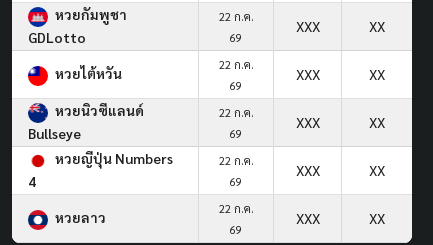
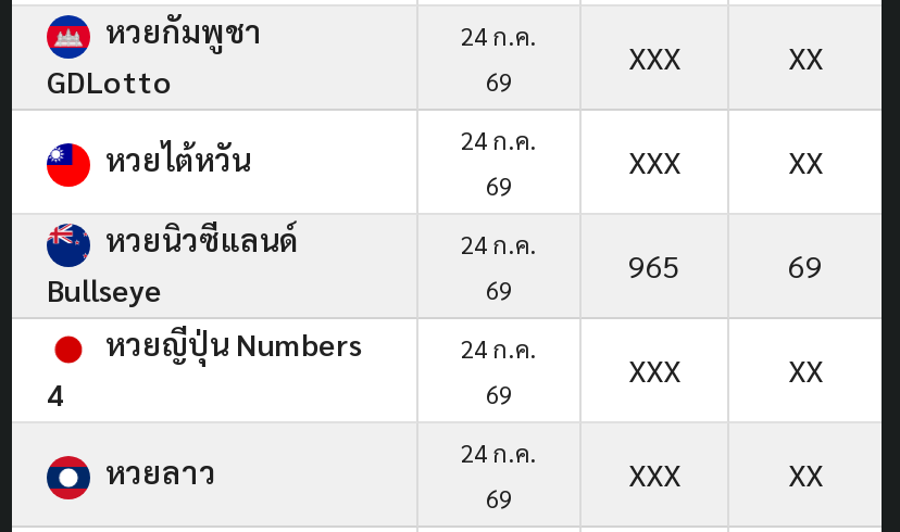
[218,9,253,24] 22 ก.ค. -> [461,19,537,52] 24 ก.ค.
[218,57,253,72] 22 ก.ค. -> [461,123,537,156] 24 ก.ค.
[218,105,253,120] 22 ก.ค. -> [461,228,537,260] 24 ก.ค.
[295,113,385,131] XXX | XX -> [628,245,823,284] 965 | 69
[218,153,253,168] 22 ก.ค. -> [461,332,537,364] 24 ก.ค.
[218,201,253,216] 22 ก.ค. -> [461,436,537,469] 24 ก.ค.

